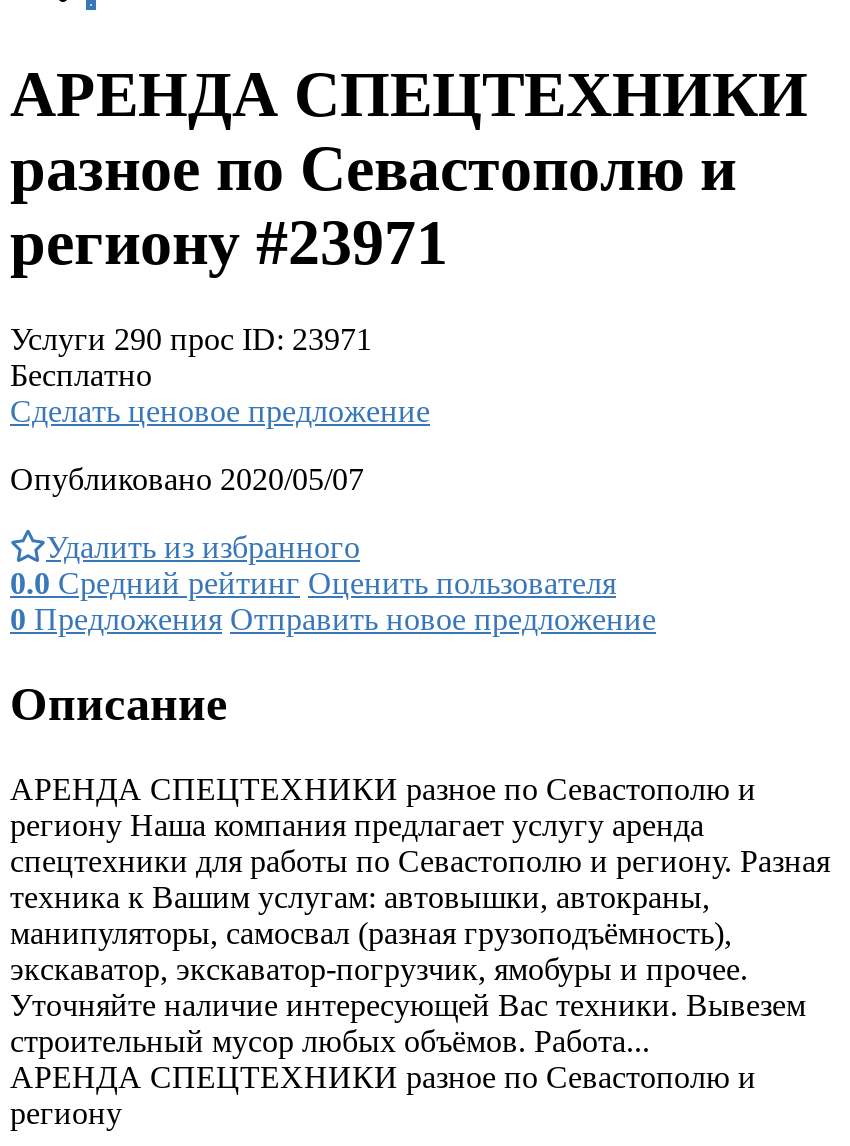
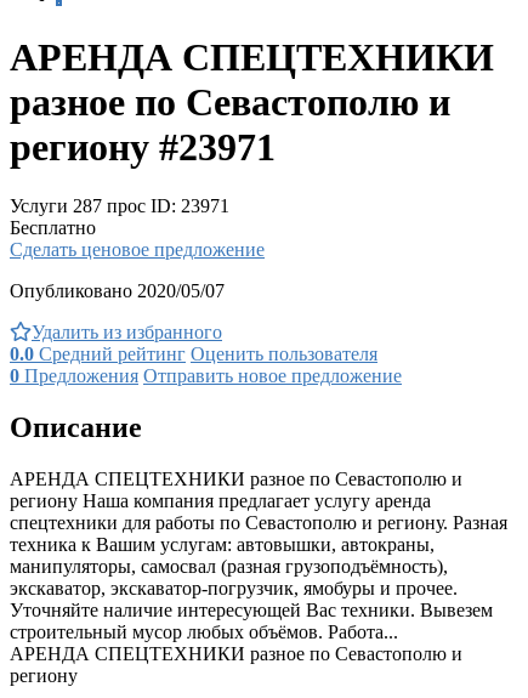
[10,322,372,356] Услуги 290 прос ID: 23971 -> [10,195,229,216] Услуги 287 прос ID: 23971

